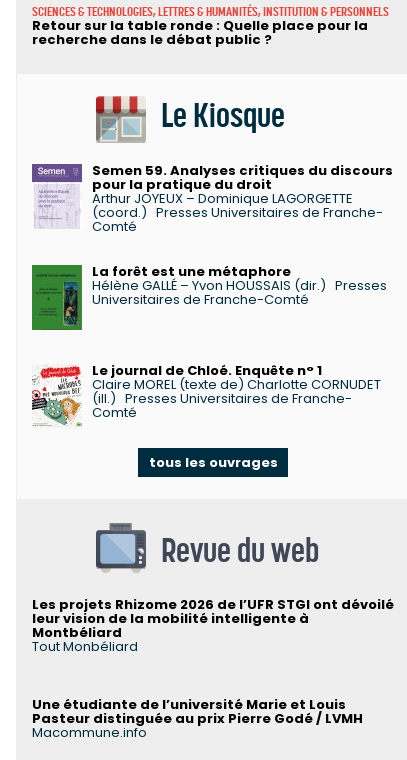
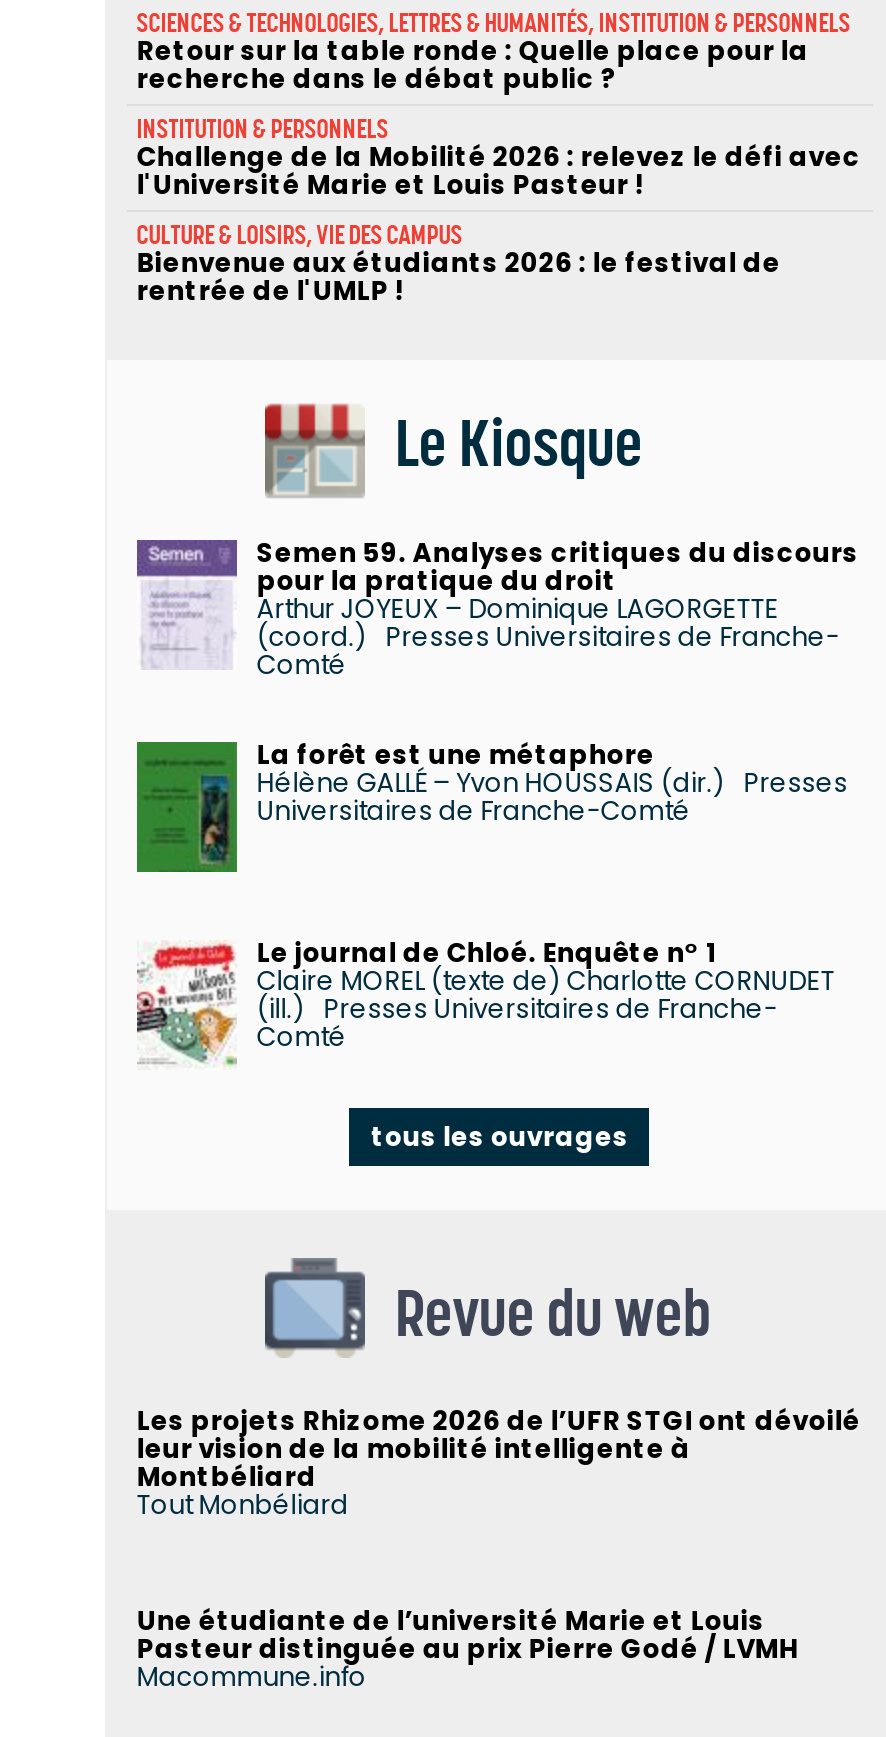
none -> [137,114,861,310] INSTITUTION & PERSONNELS | Challenge de la Mobilité 2026 : relevez le défi avec | l'Université Marie et Louis Pasteur ! | CULTURE & LOISIRS, VIE DES CAMPUS | Bienvenue aux étudiants 2026 : le festival de | rentrée de l'UMLP !

